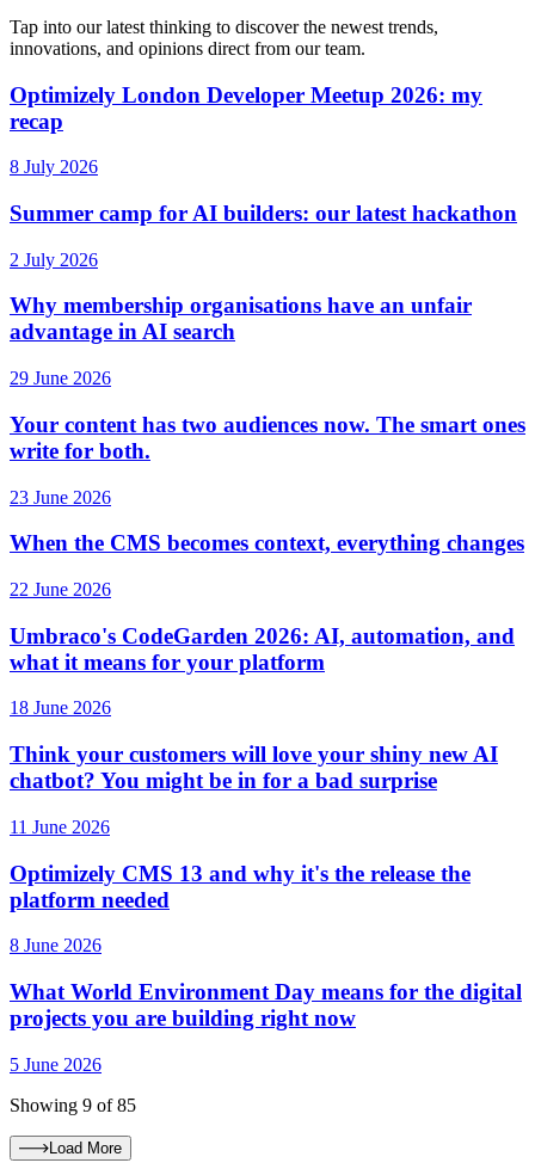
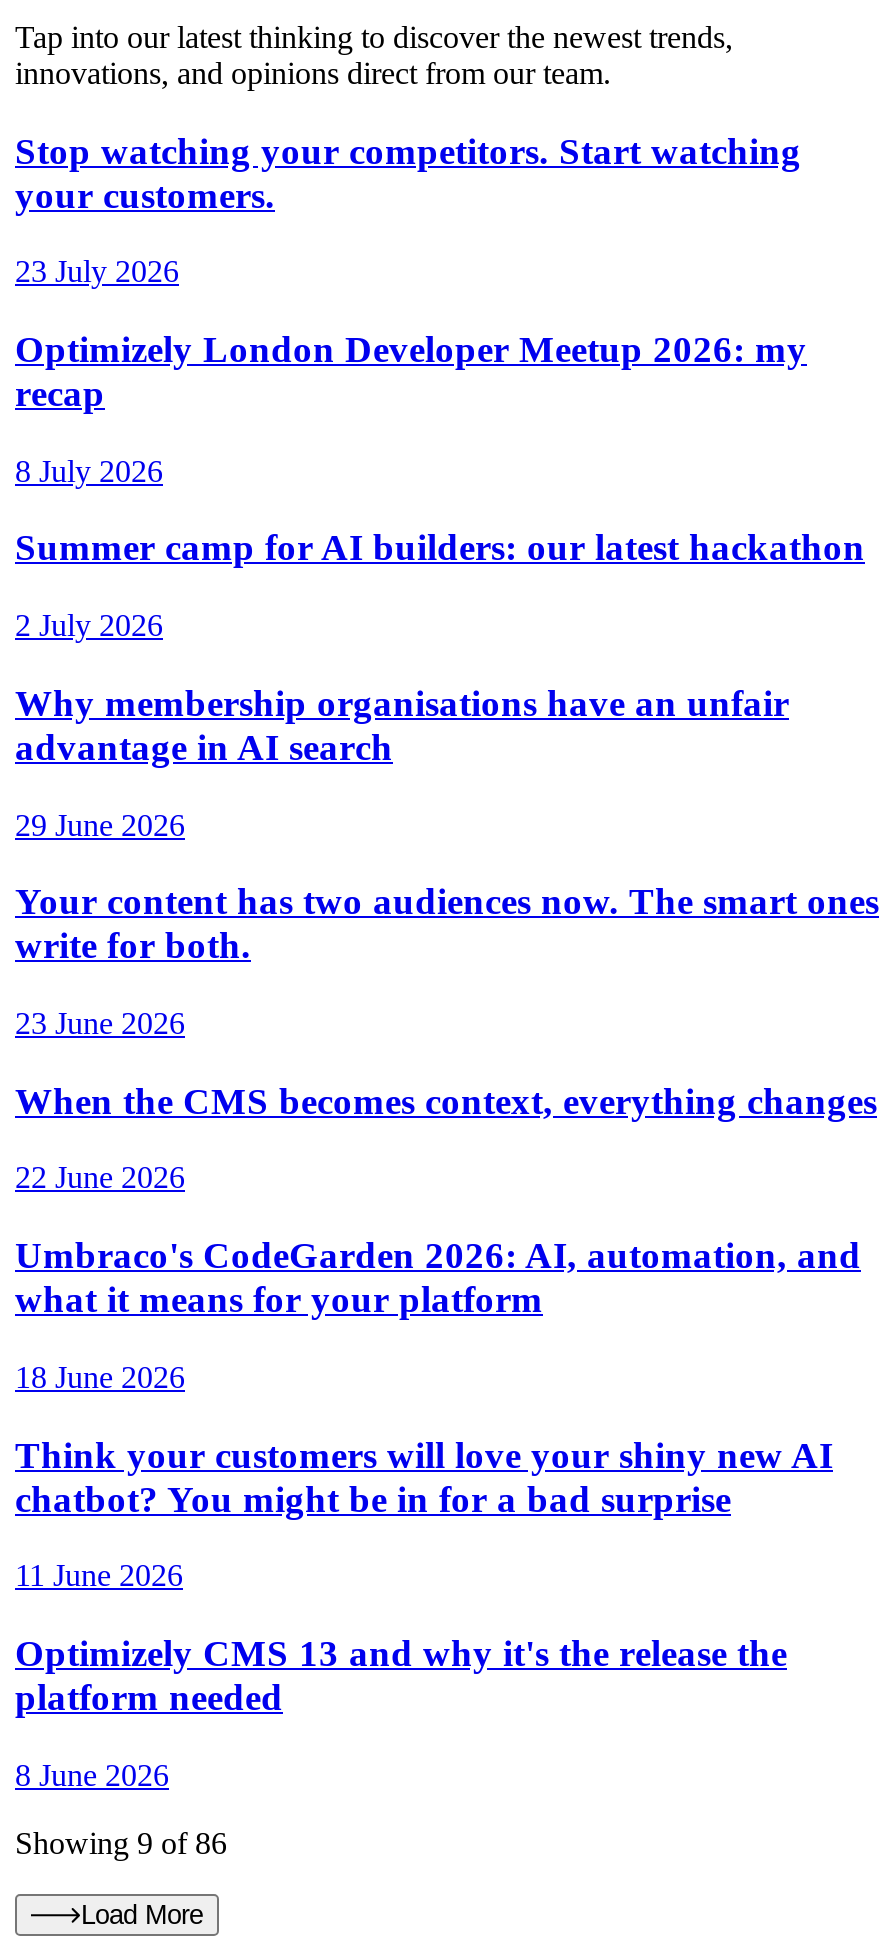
none -> [15,129,801,288] Stop watching your competitors. Start watching | your customers. | 23 July 2026
moved [10,82,525,956] -> [15,328,879,1792]: Optimizely London Developer Meetup 2026: my | recap | 8 July 2026 | ... | platform needed | 8 June 2026
[10,979,522,1115] What World Environment Day means for the digital | projects you are building right now | 5 June 2026 | Showing 9 of 85 -> [15,1826,227,1860] Showing 9 of 86

